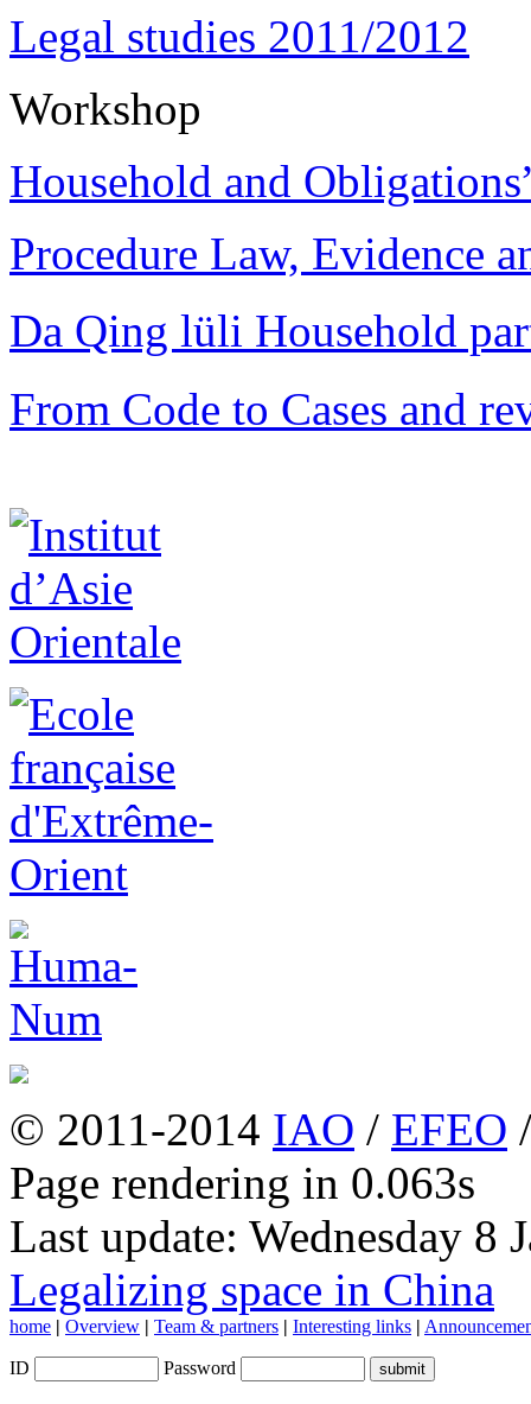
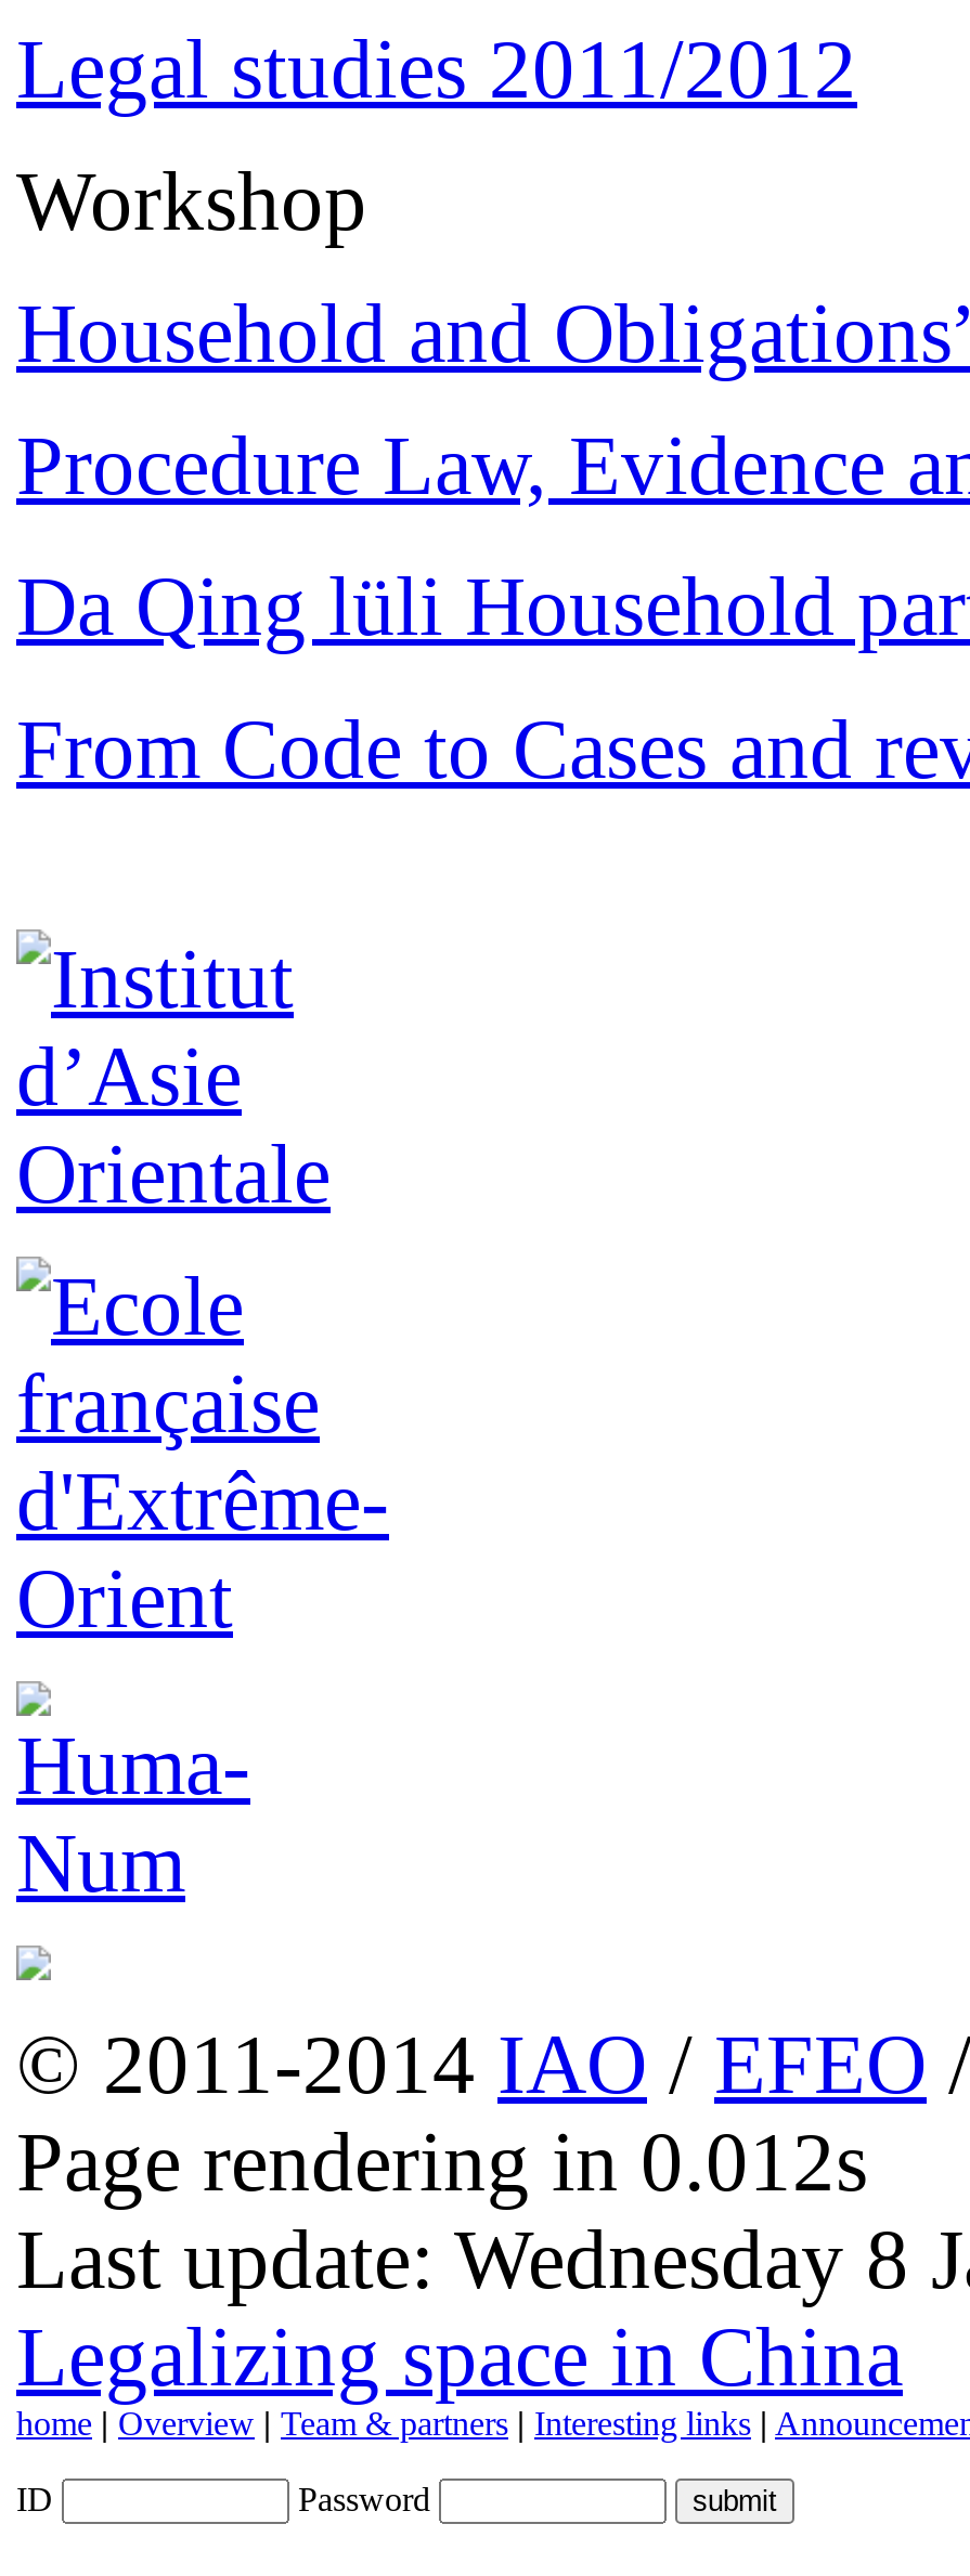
[9,1157,499,1208] Page rendering in 0.063s -> [16,2114,911,2207] Page rendering in 0.012s

